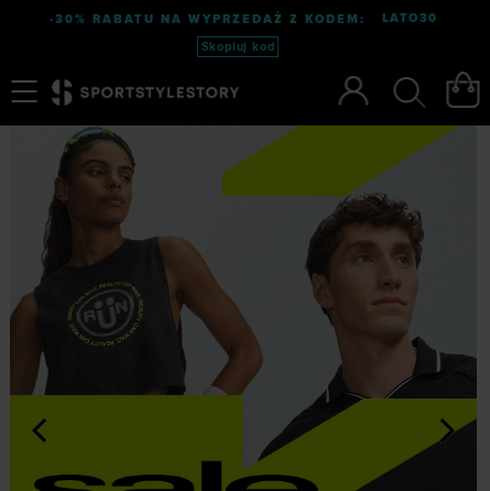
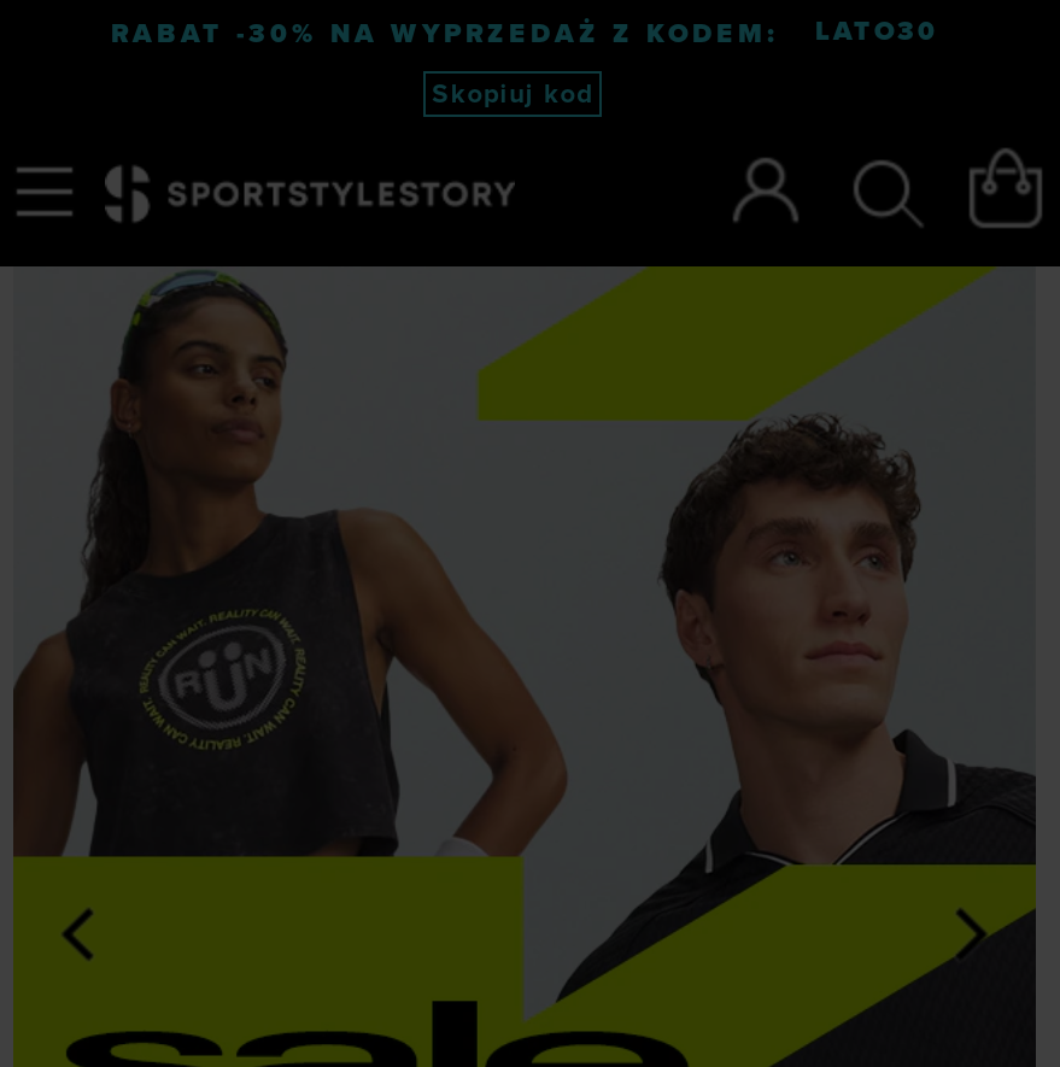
[49,12,365,26] -30% RABATU NA WYPRZEDAŻ Z KODEM: -> [111,18,779,49] RABAT -30% NA WYPRZEDAŻ Z KODEM:

